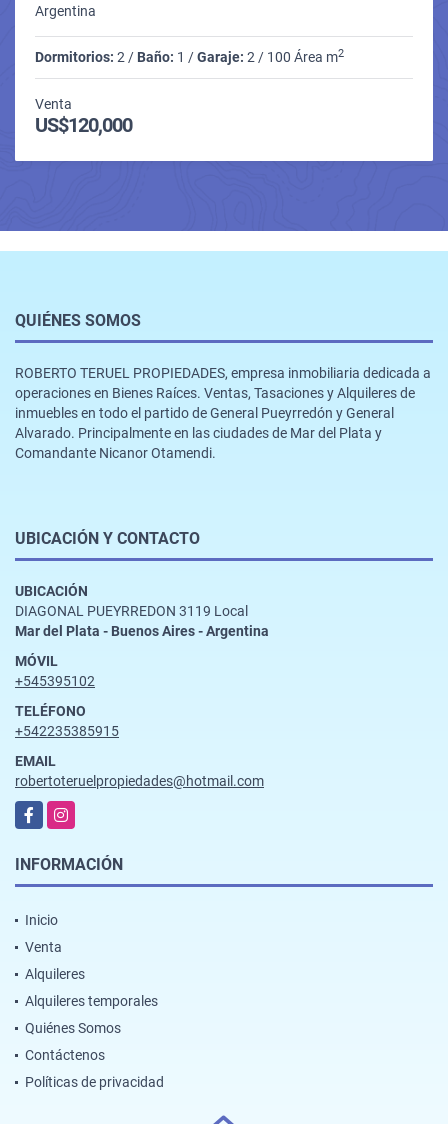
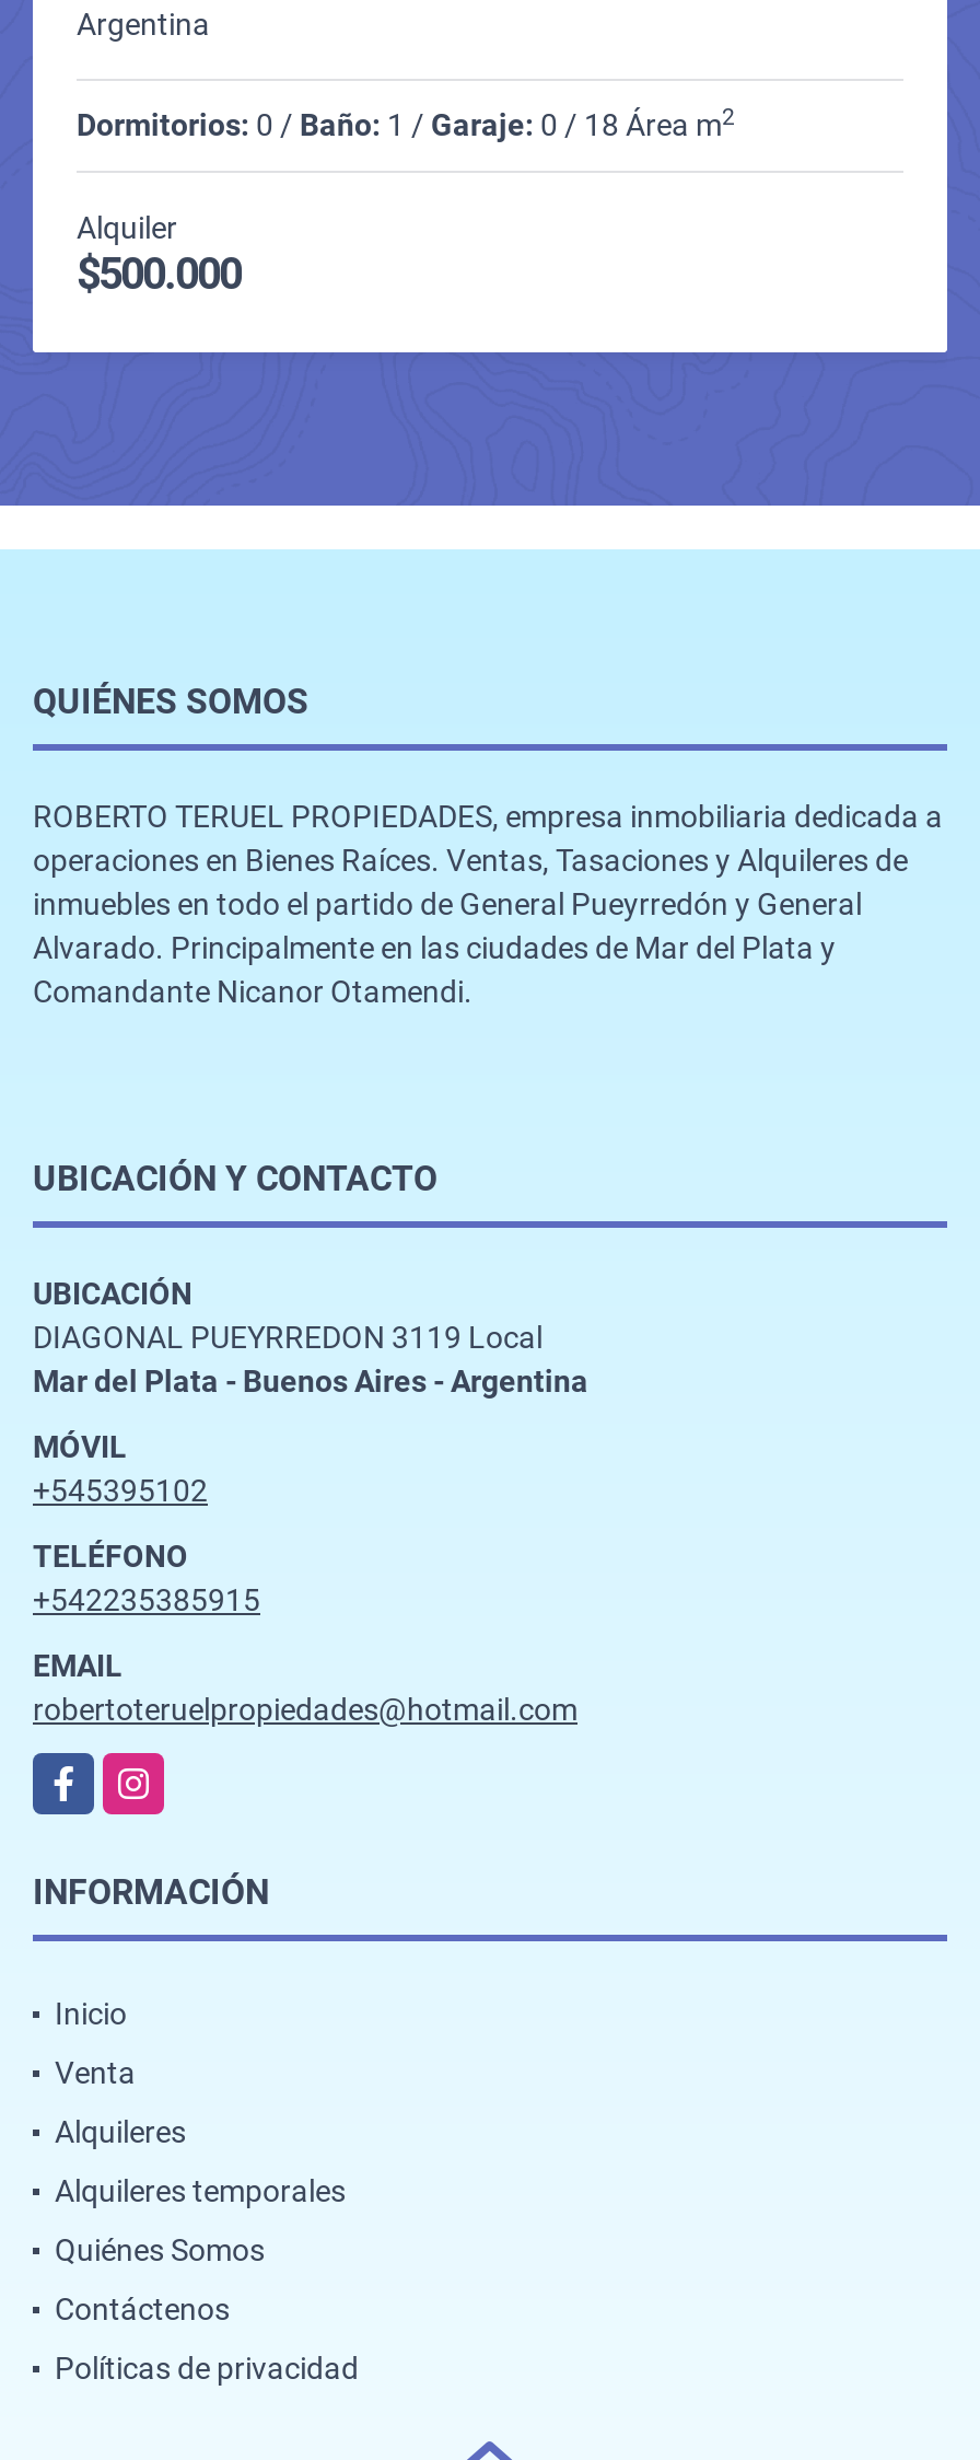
[35,46,344,65] Dormitorios: 2 / Baño: 1 / Garaje: 2 / 100 Área m2 -> [77,102,735,142] Dormitorios: 0 / Baño: 1 / Garaje: 0 / 18 Área m2
[35,96,132,137] Venta | US$120,000 -> [77,210,241,299] Alquiler | $500.000

